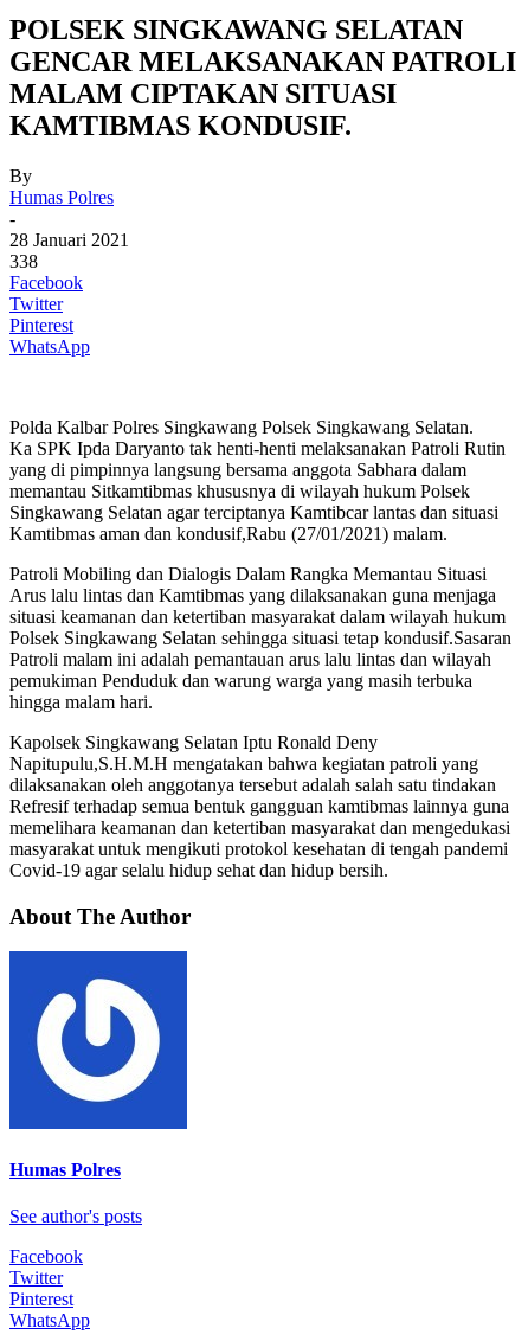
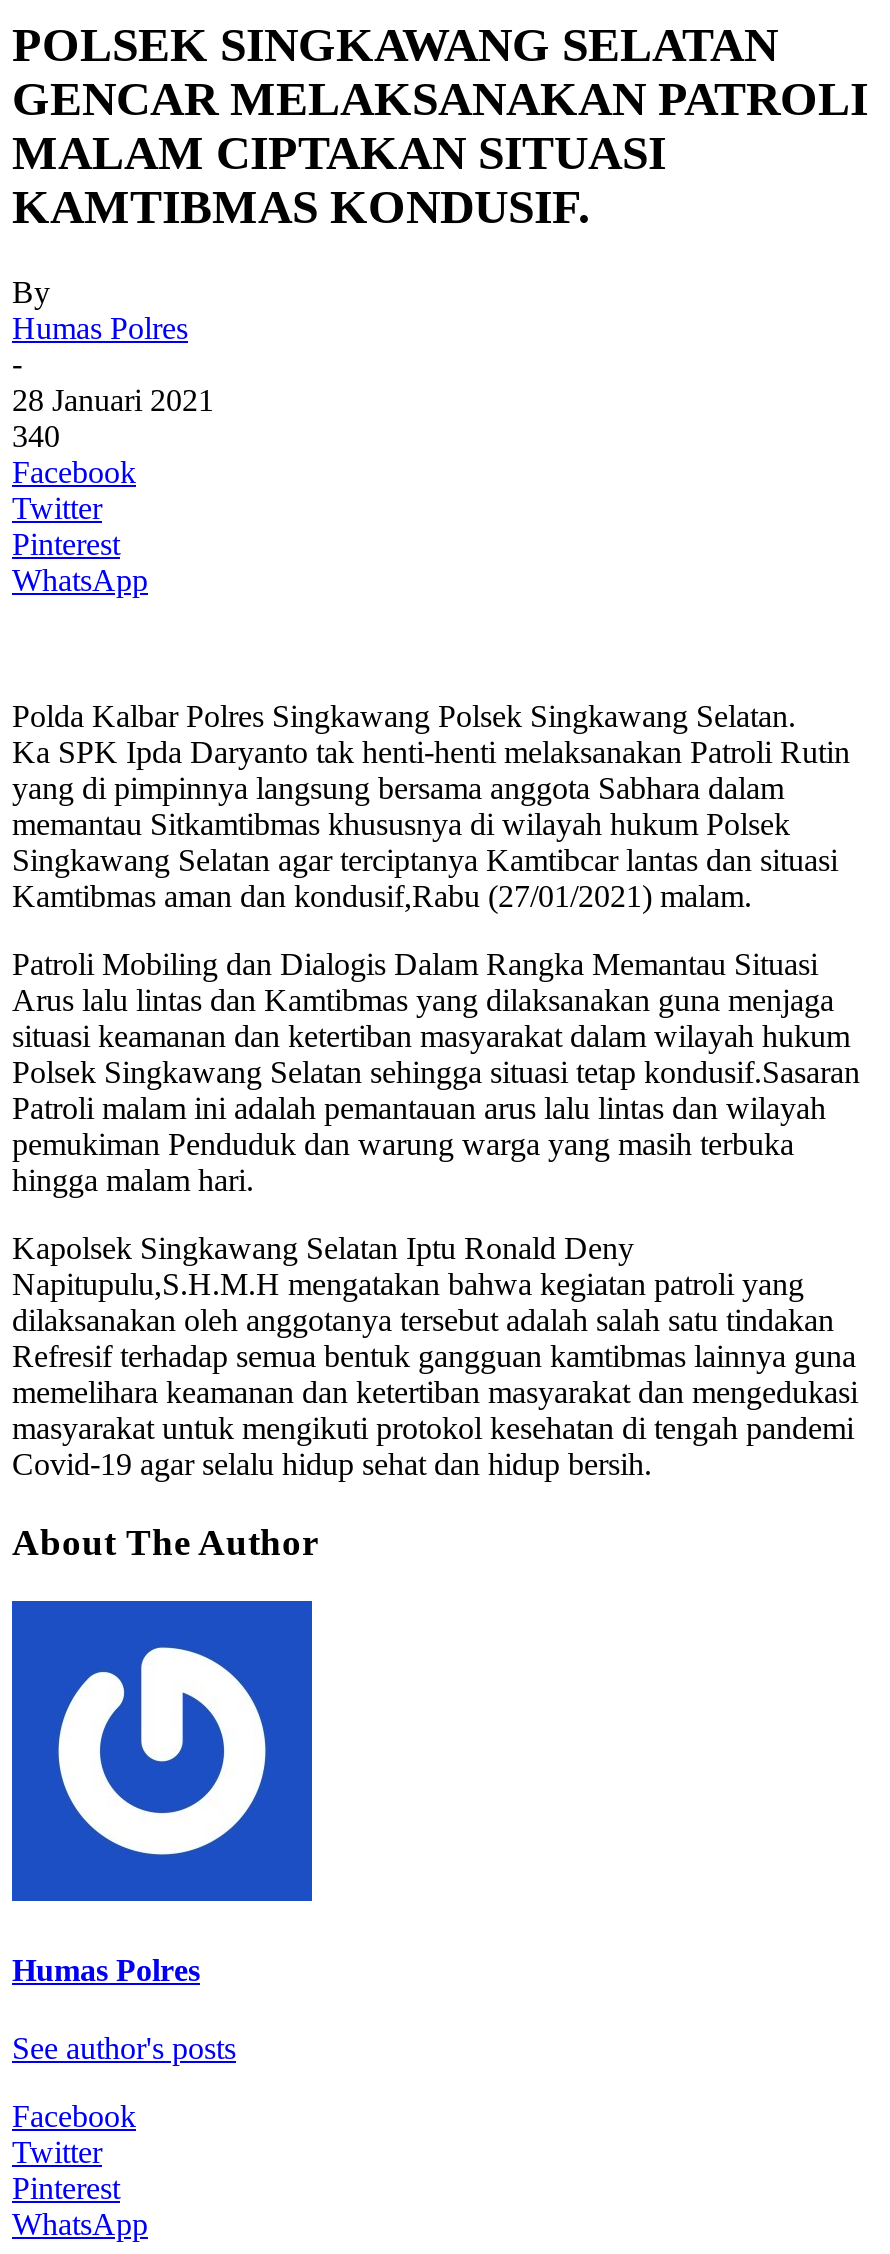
[9,251,38,271] 338 -> [12,419,60,453] 340

